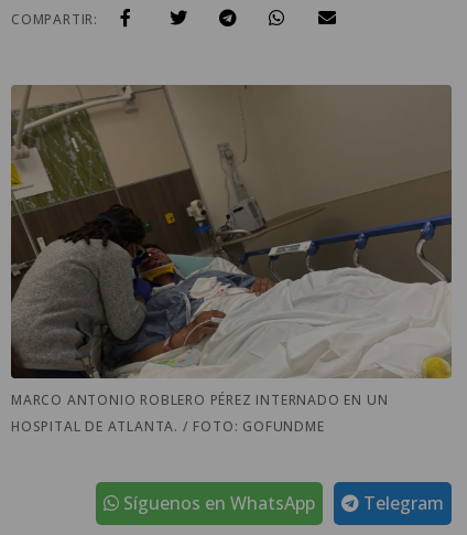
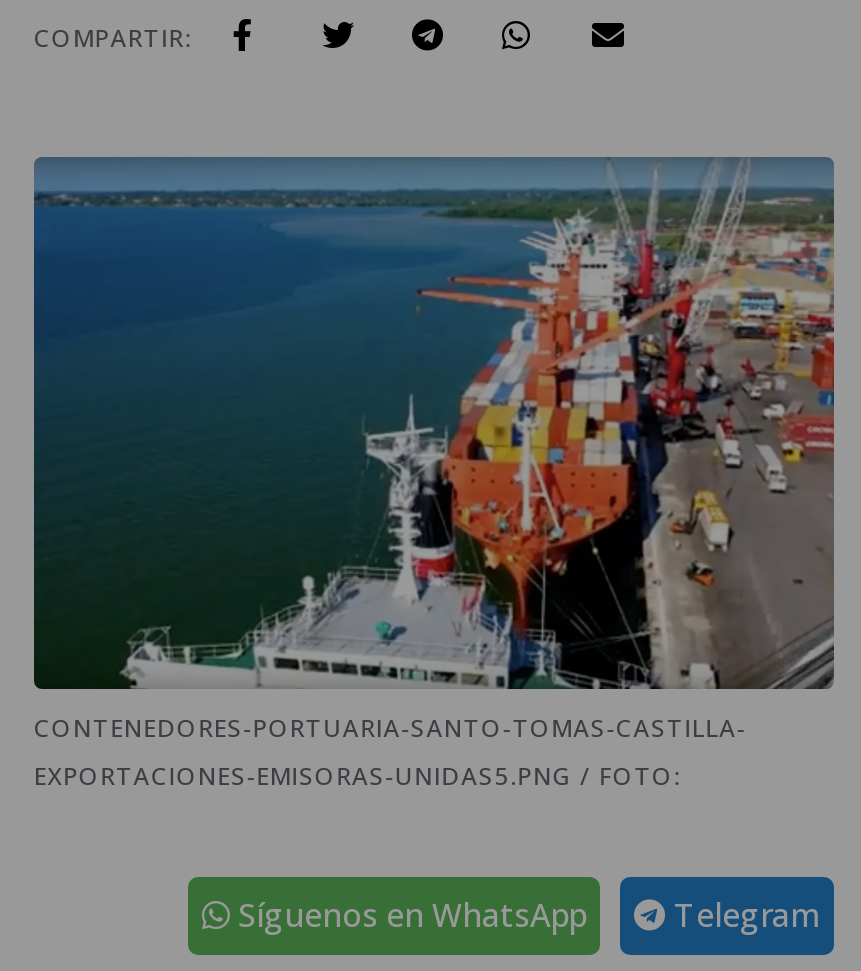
[10,84,453,436] [image] | MARCO ANTONIO ROBLERO PÉREZ INTERNADO EN UN | HOSPITAL DE ATLANTA. / FOTO: GOFUNDME -> [32,157,836,793] [image] | CONTENEDORES-PORTUARIA-SANTO-TOMAS-CASTILLA- | EXPORTACIONES-EMISORAS-UNIDAS5.PNG / FOTO:

